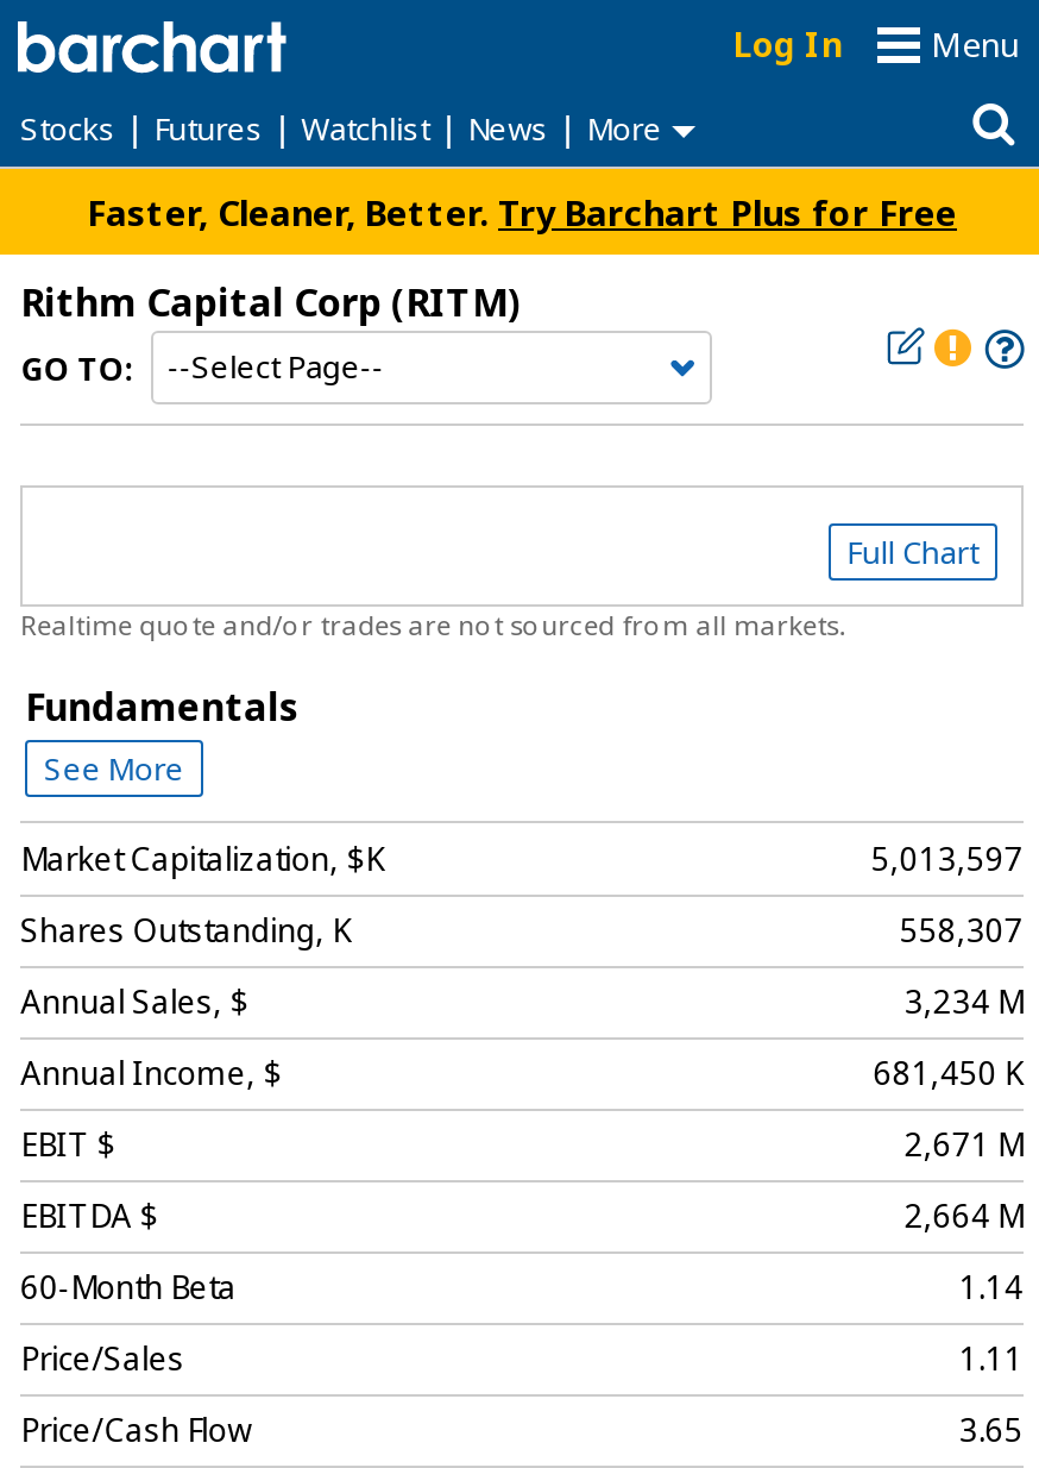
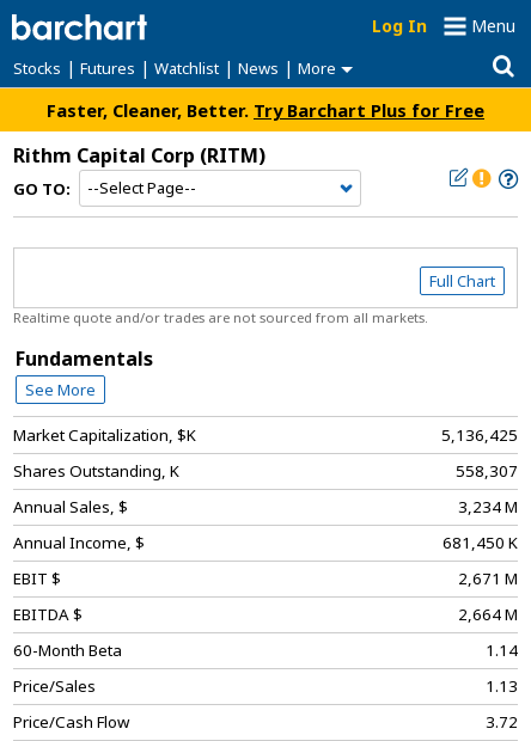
[871,837,1023,880] 5,013,597 -> [441,424,518,446] 5,136,425
[959,1337,1023,1379] 1.11 -> [485,675,518,697] 1.13
[959,1408,1023,1451] 3.65 -> [485,711,518,732] 3.72

